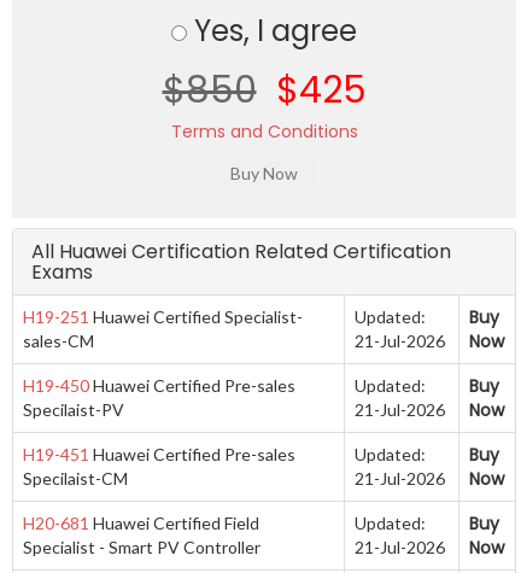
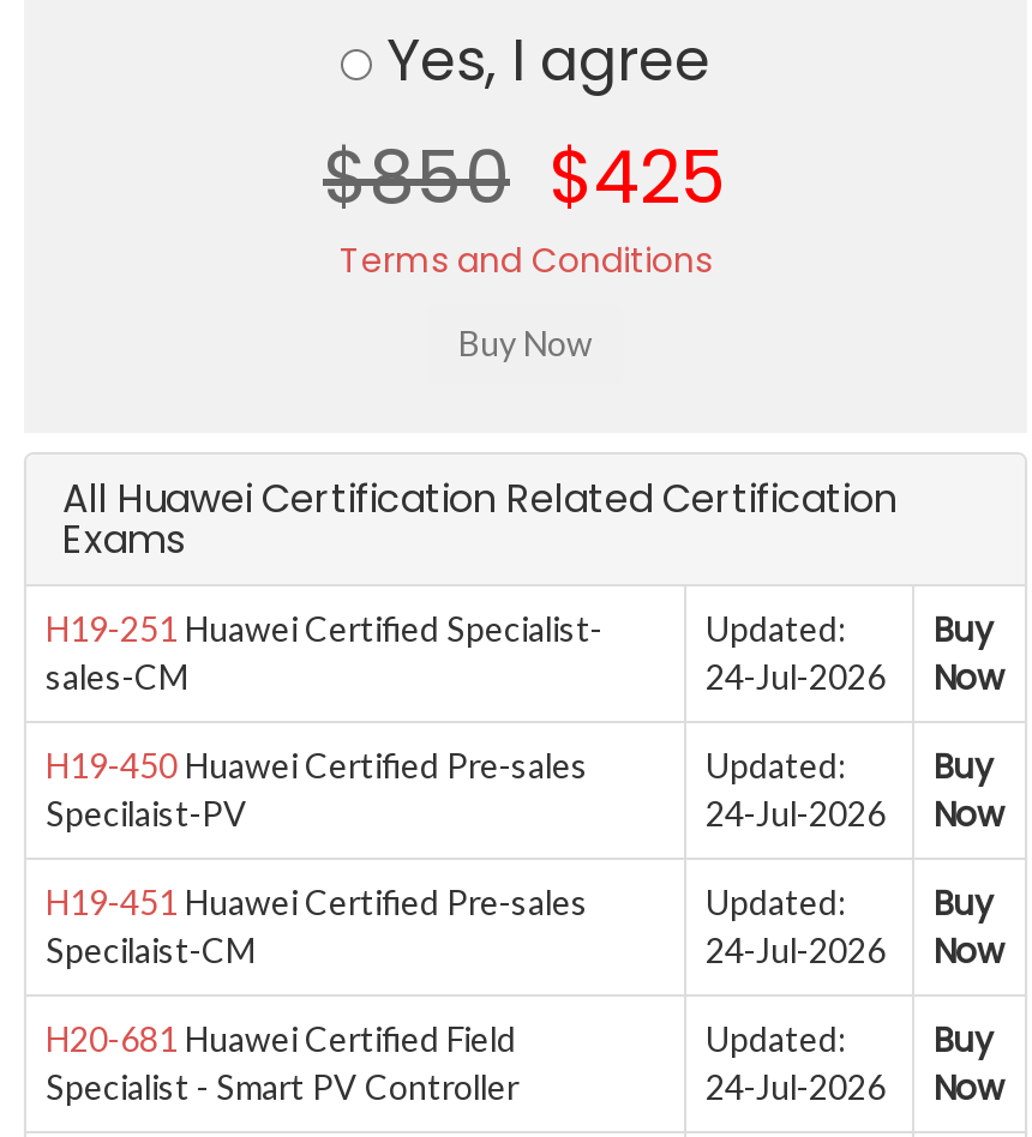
[355,330,504,354] 21-Jul-2026 Now -> [706,654,1003,702] 24-Jul-2026 Now
[355,398,504,422] 21-Jul-2026 Now -> [706,791,1003,839] 24-Jul-2026 Now
[355,467,504,491] 21-Jul-2026 Now -> [706,928,1003,976] 24-Jul-2026 Now
[355,536,504,560] 21-Jul-2026 Now -> [706,1064,1003,1112] 24-Jul-2026 Now

